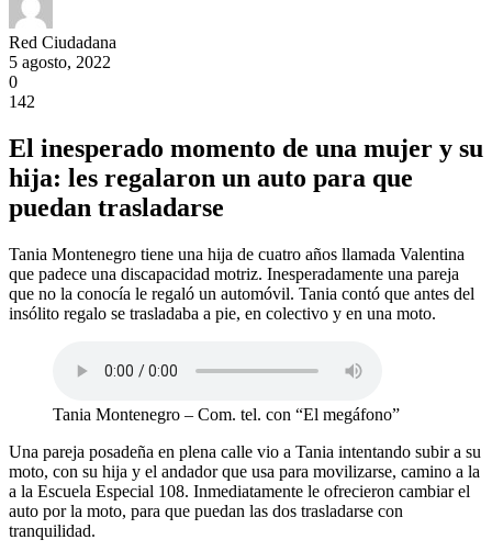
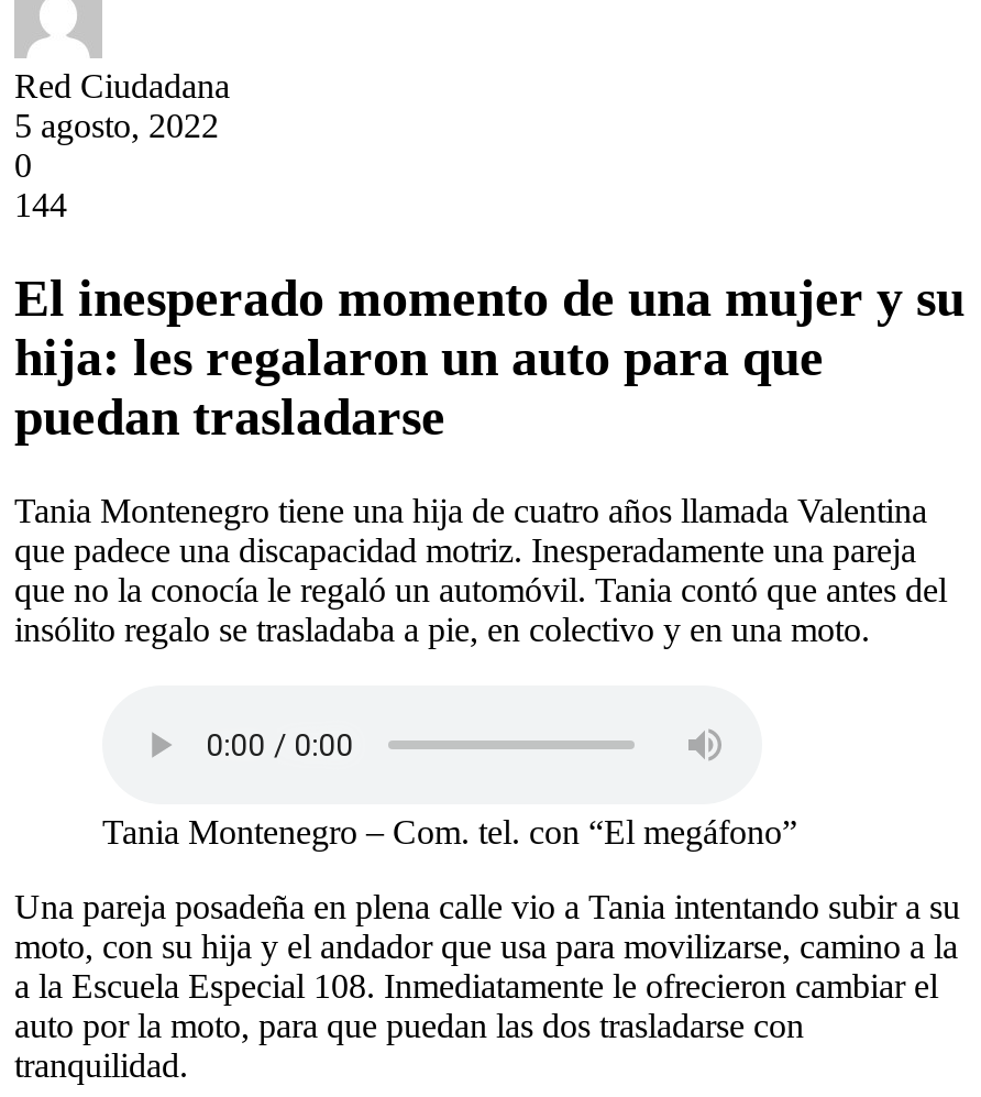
[9,93,35,111] 142 -> [14,186,67,223] 144

